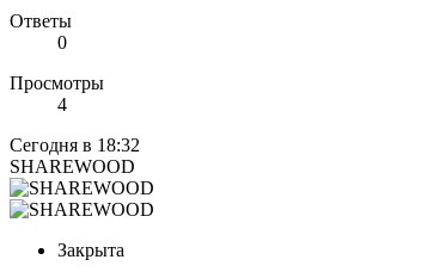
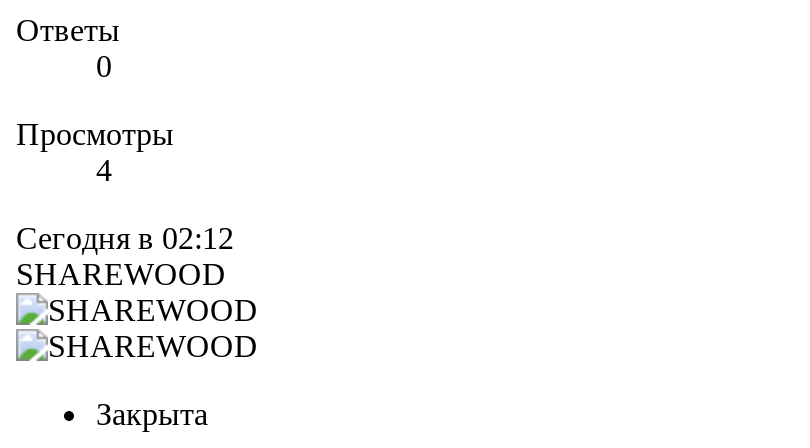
[10,135,140,155] Сегодня в 18:32 -> [16,222,234,256] Сегодня в 02:12

